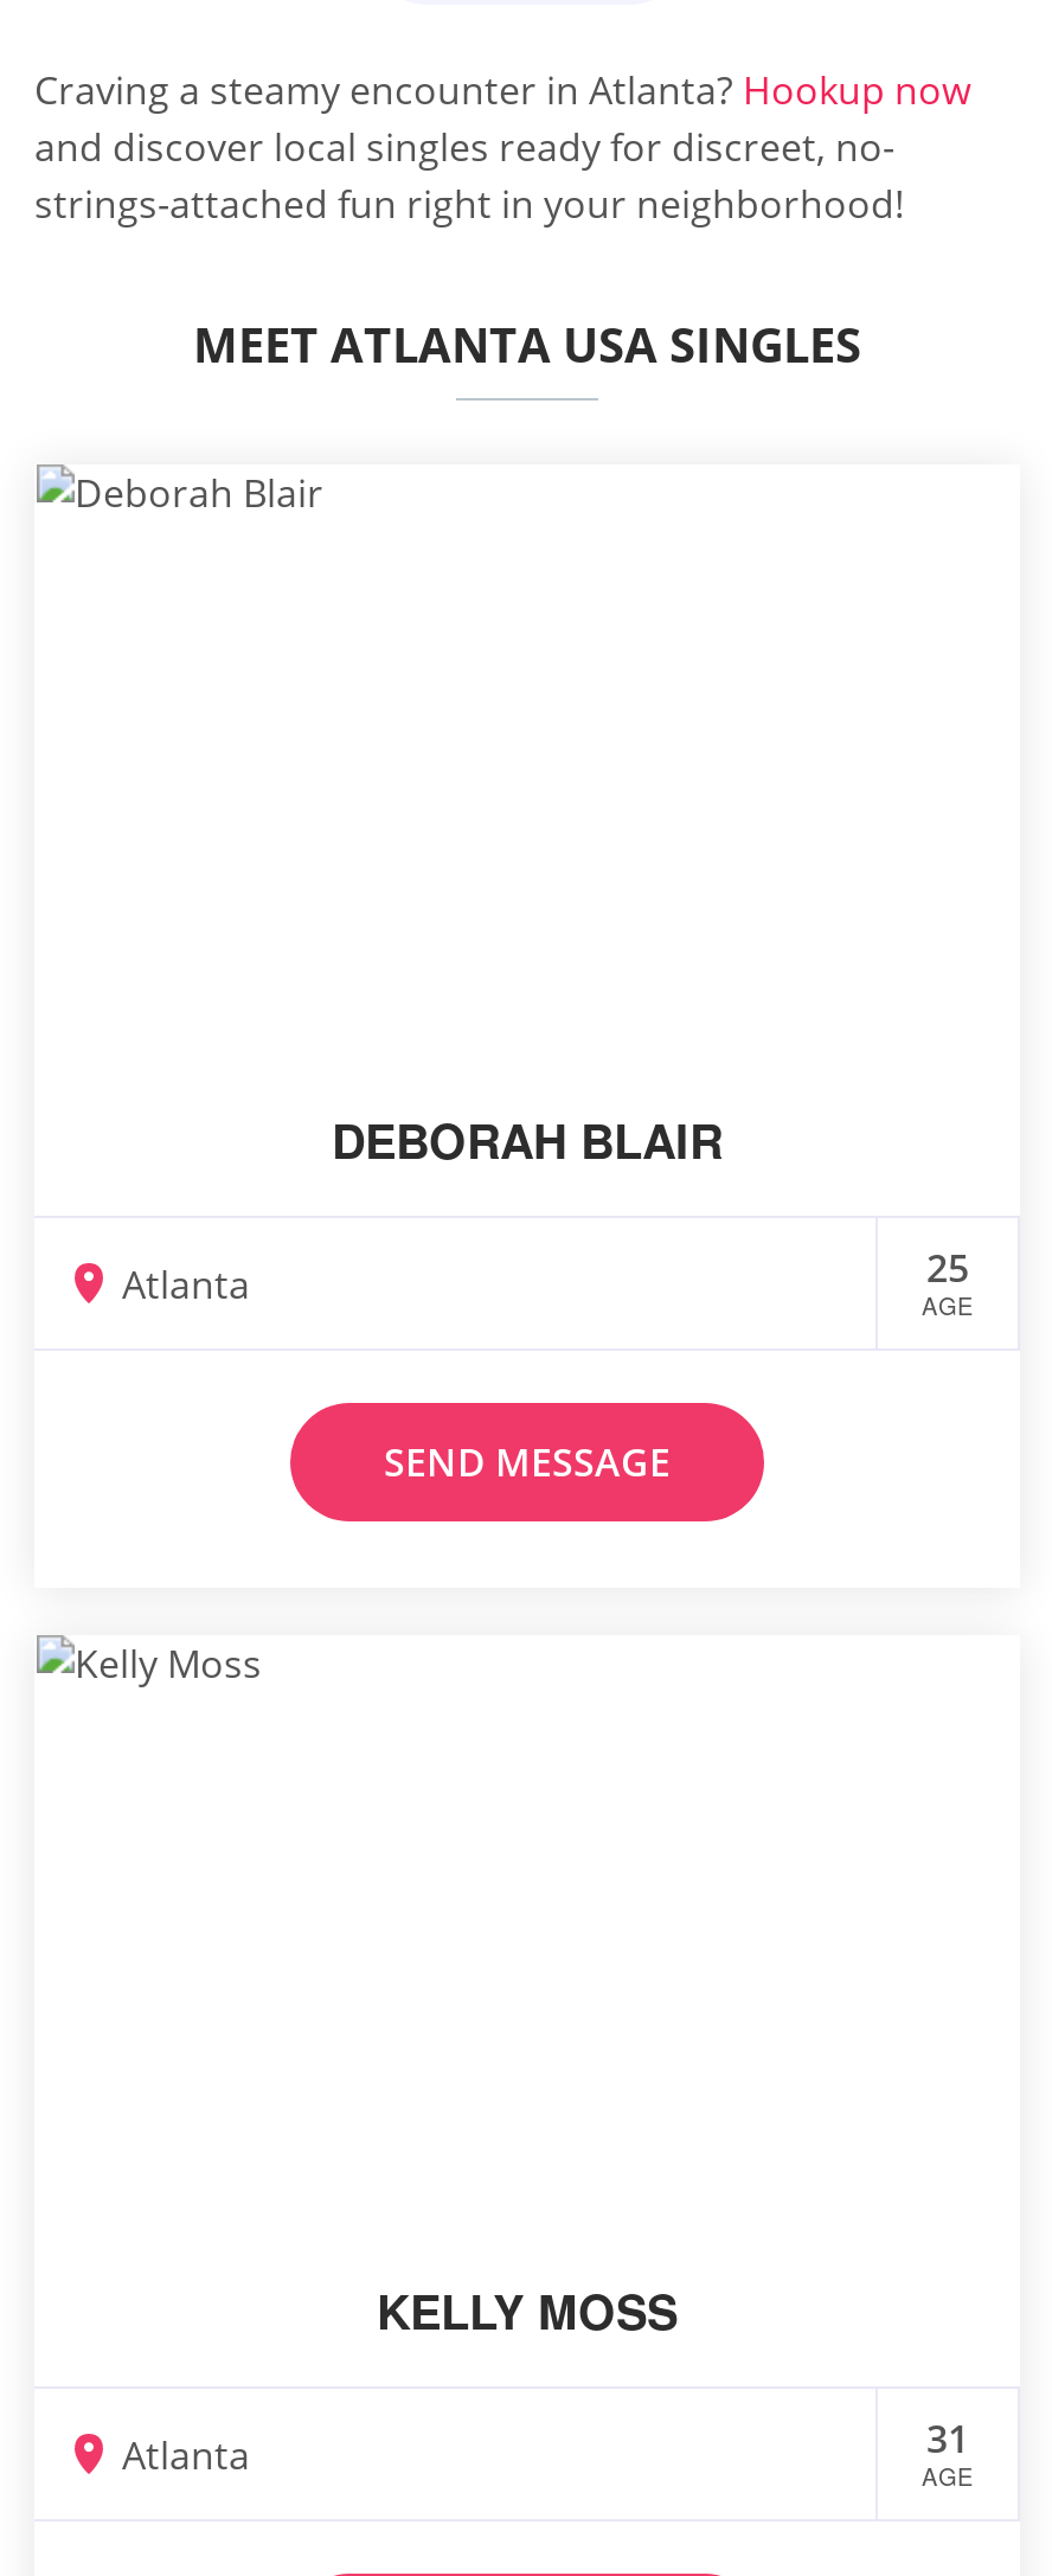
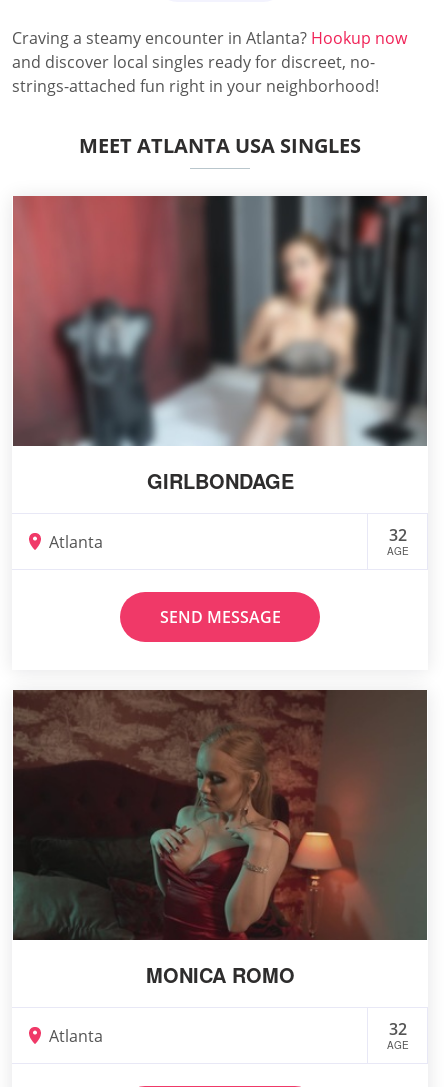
none -> [12,195,428,447] [image]
[332,1105,723,1174] DEBORAH BLAIR -> [146,466,293,495] GIRLBONDAGE
[926,1242,969,1294] 25 -> [388,524,406,546] 32
none -> [12,689,428,941] [image]
[377,2276,678,2344] KELLY MOSS -> [145,960,294,989] MONICA ROMO
[926,2413,969,2465] 31 -> [388,1018,406,1040] 32

